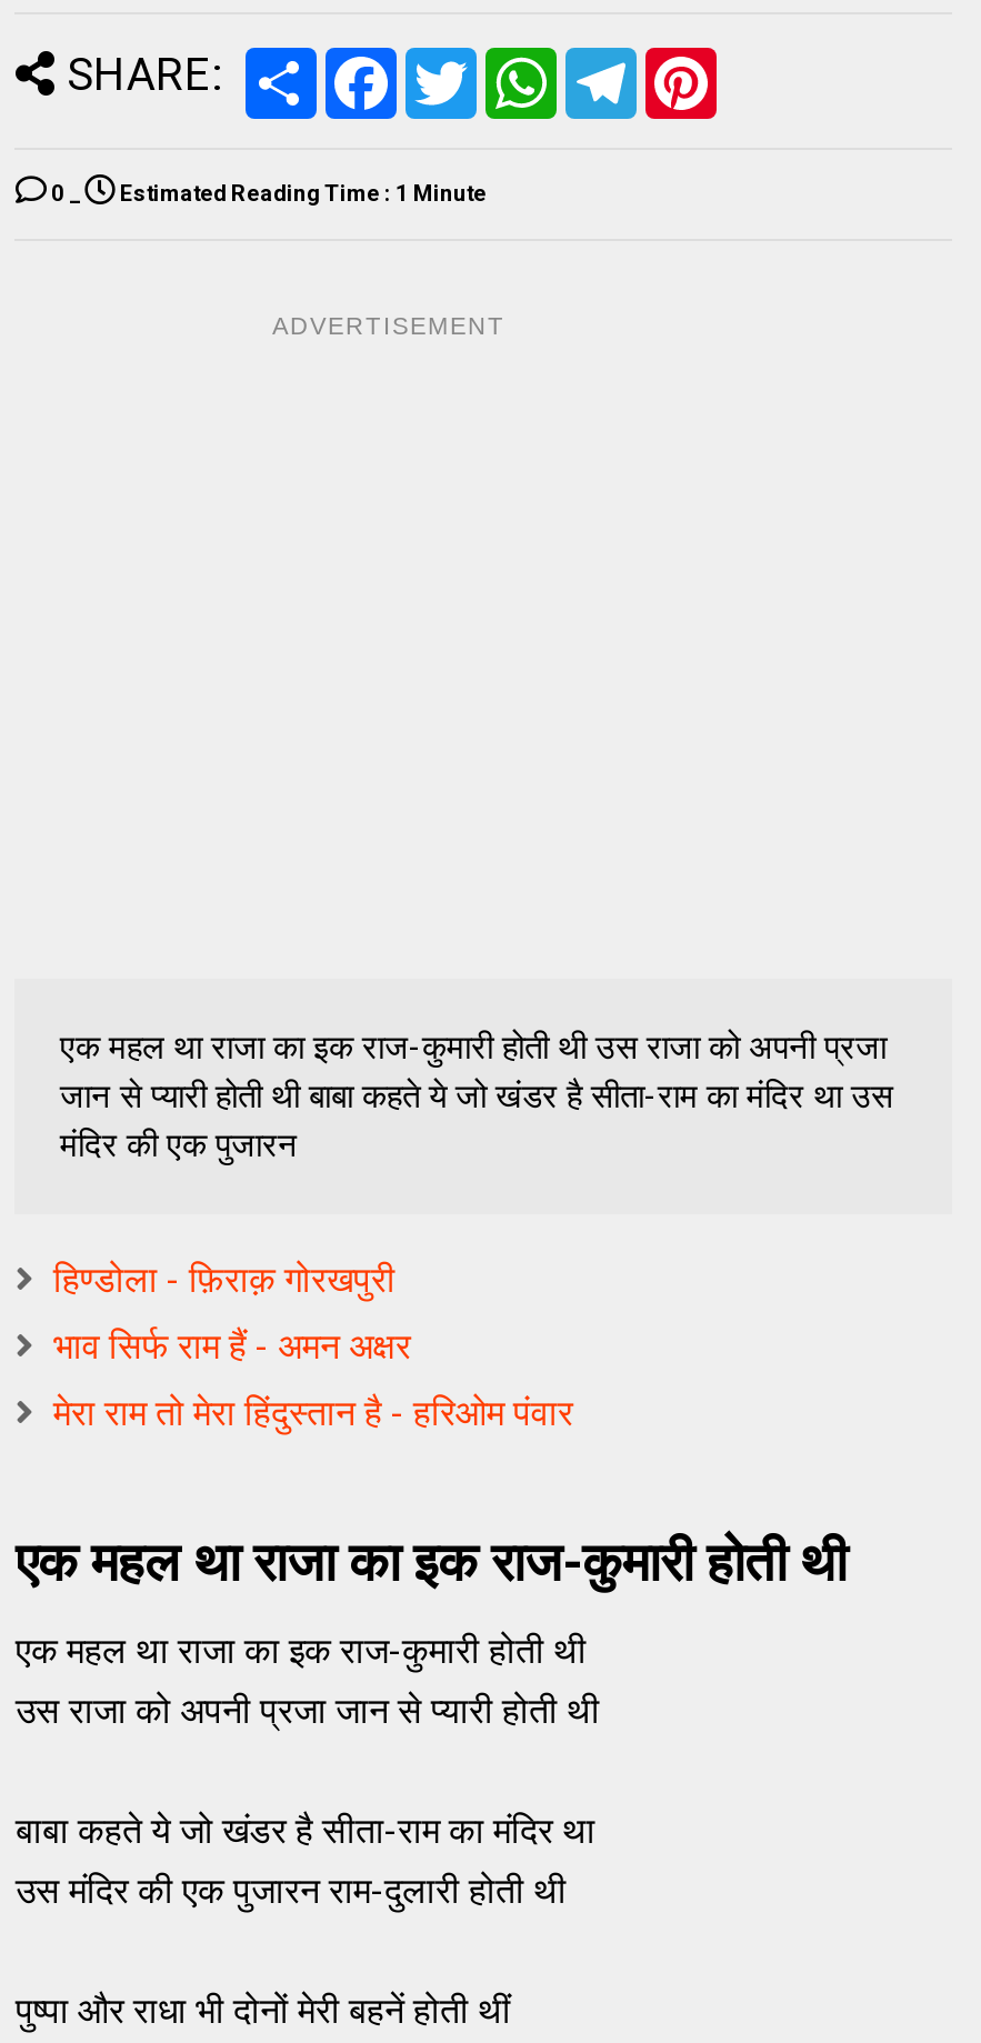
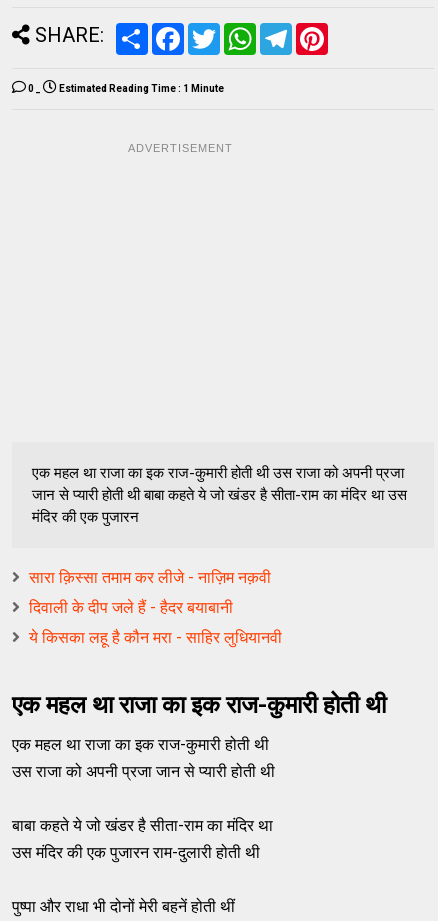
[53,1259,395,1301] हिण्डोला - फ़िराक़ गोरखपुरी -> [29,568,271,587] सारा क़िस्सा तमाम कर लीजे - नाज़िम नक़वी
[53,1325,411,1368] भाव सिर्फ राम हैं - अमन अक्षर -> [29,598,233,617] दिवाली के दीप जले हैं - हैदर बयाबानी
[53,1392,573,1434] मेरा राम तो मेरा हिंदुस्तान है - हरिओम पंवार -> [29,628,282,647] ये किसका लहू है कौन मरा - साहिर लुधियानवी

